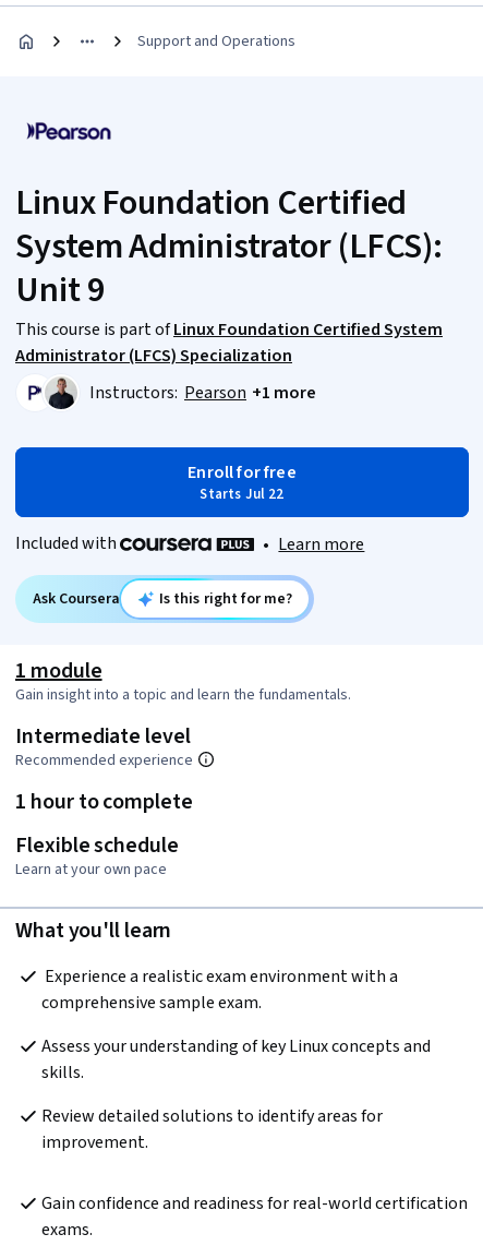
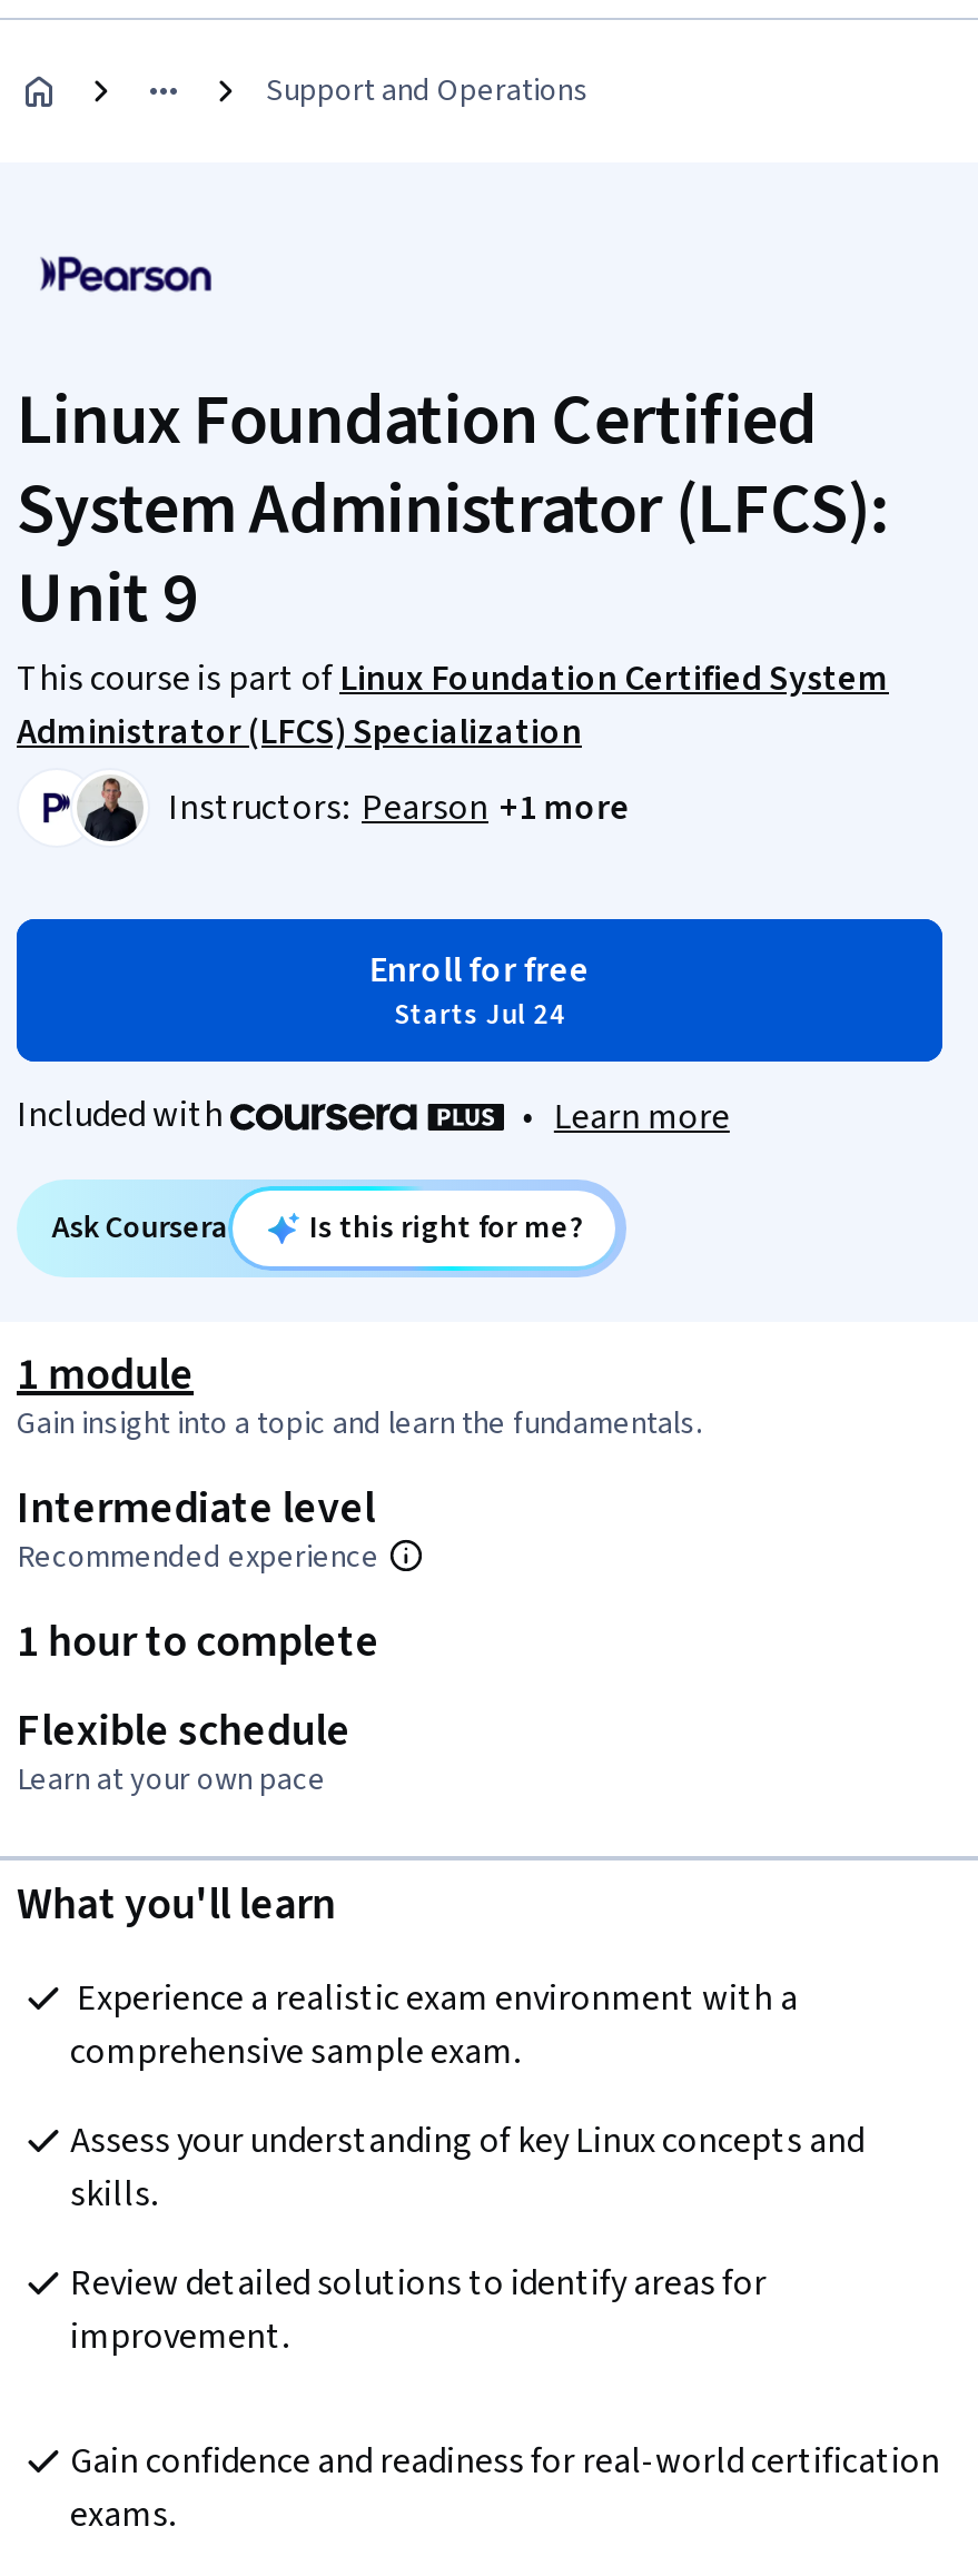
[200,484,284,504] Starts Jul 22 -> [394,995,565,1035] Starts Jul 24

